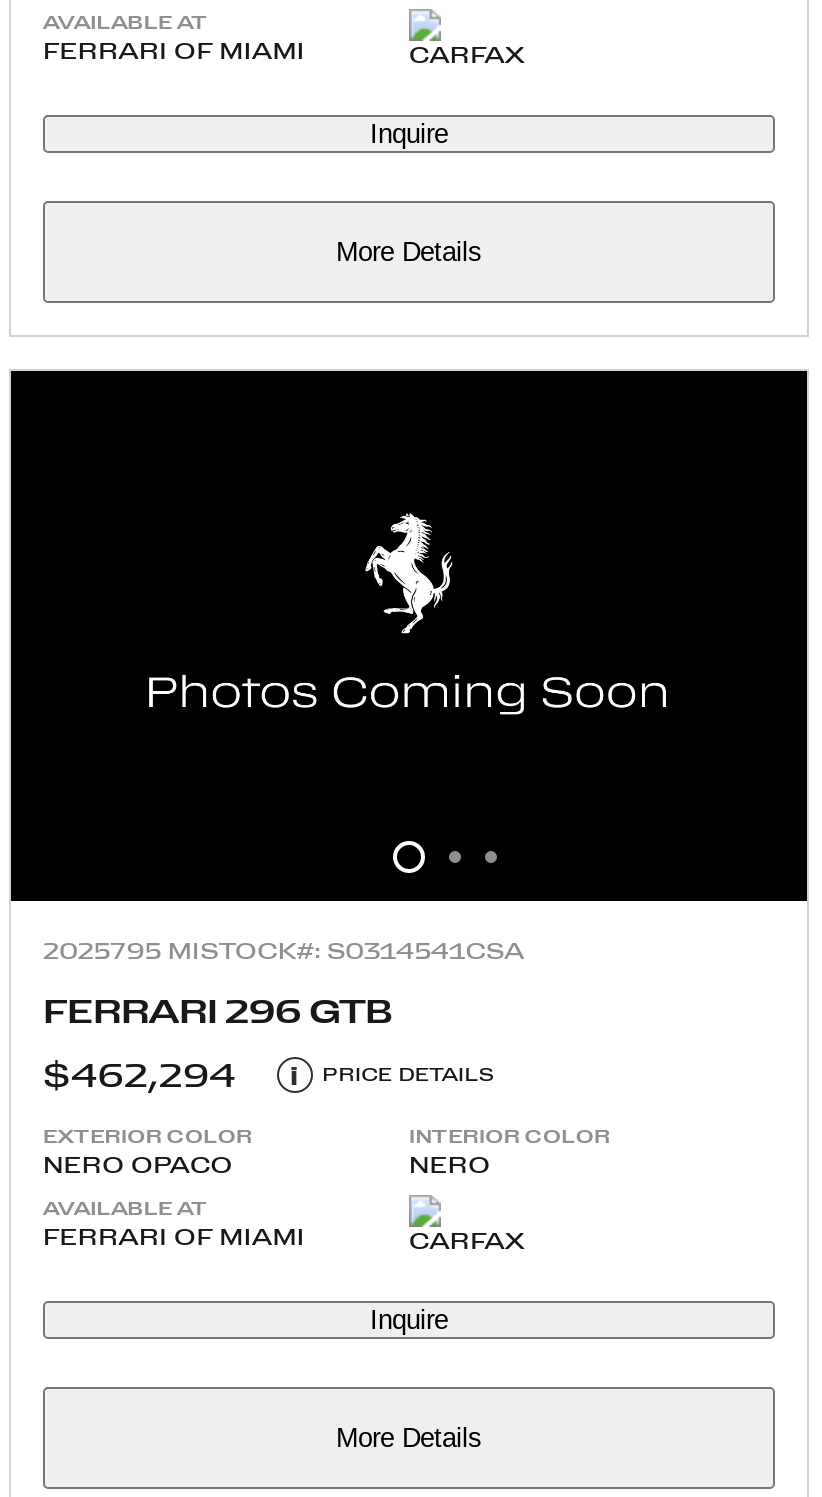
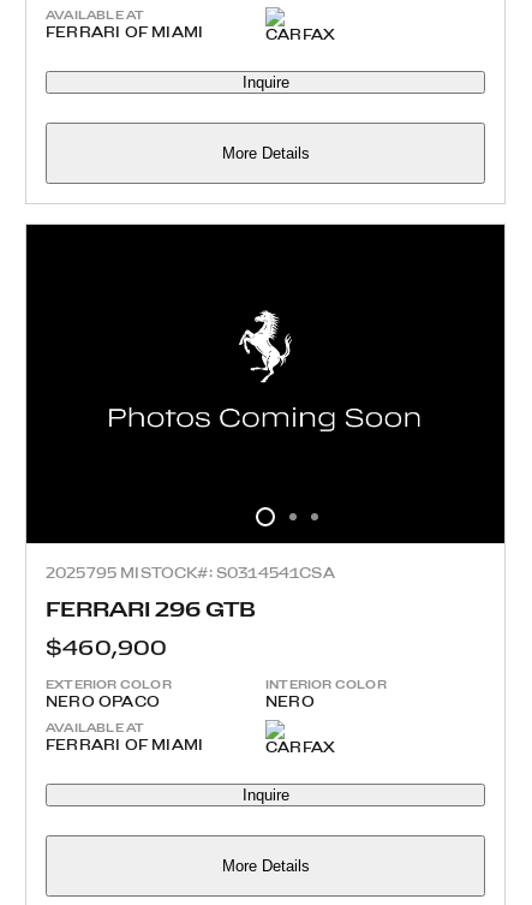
[43,1055,495,1093] $462,294 | i | PRICE DETAILS -> [46,636,168,659] $460,900

